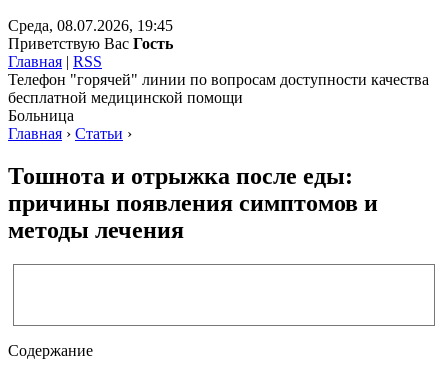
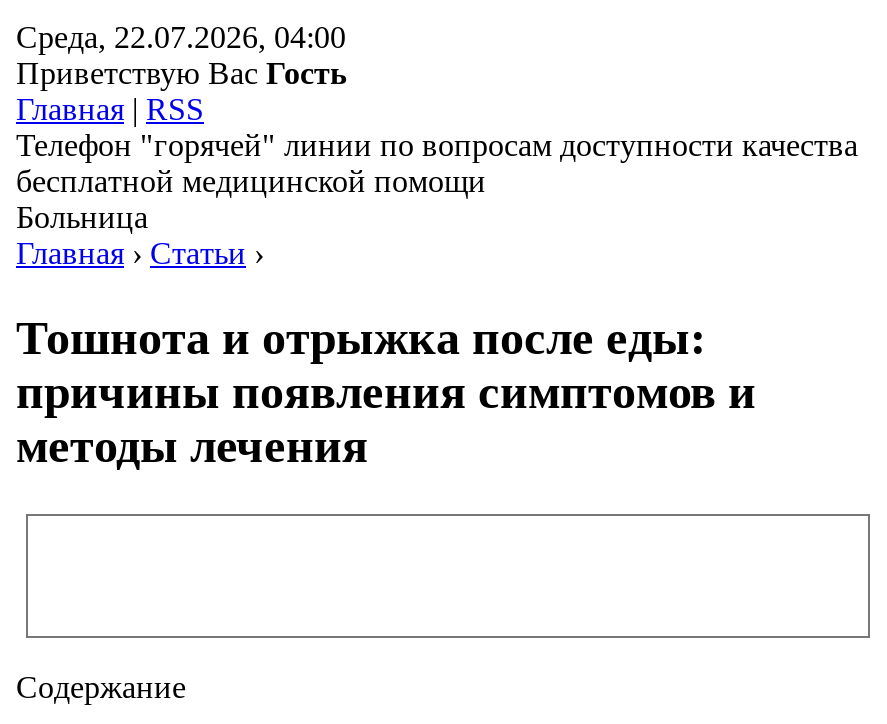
[8,17,173,34] Среда, 08.07.2026, 19:45 -> [16,20,346,54] Среда, 22.07.2026, 04:00

